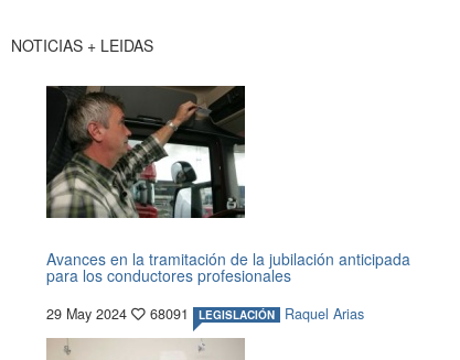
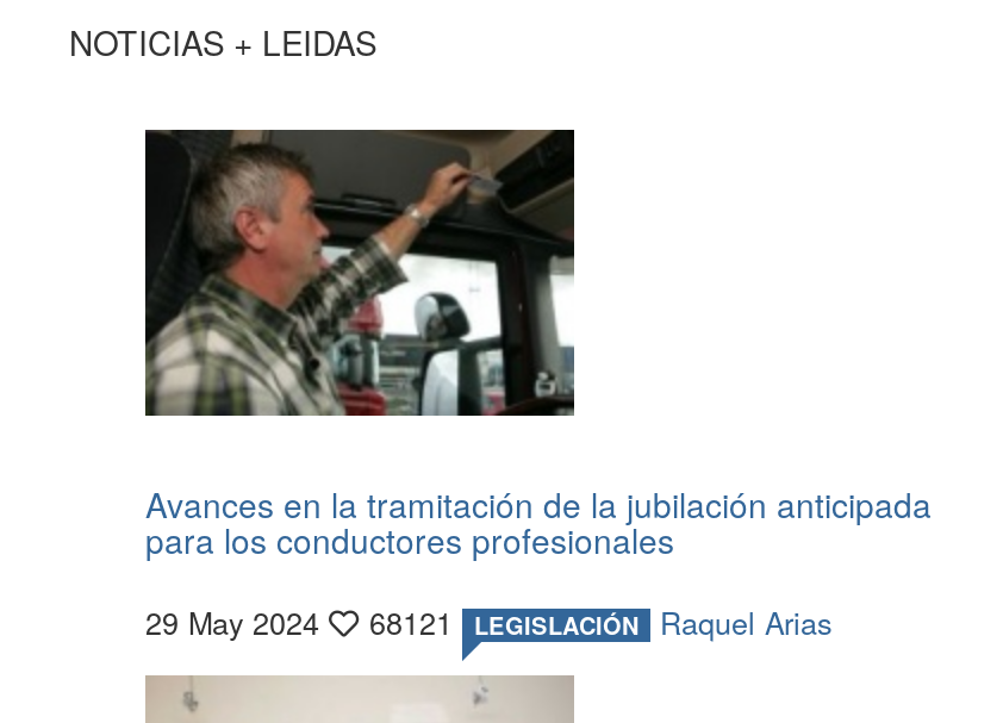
[46,304,364,324] 29 May 2024 68091 LEGISLACIÓN Raquel Arias -> [145,602,831,645] 29 May 2024 68121 LEGISLACIÓN Raquel Arias

